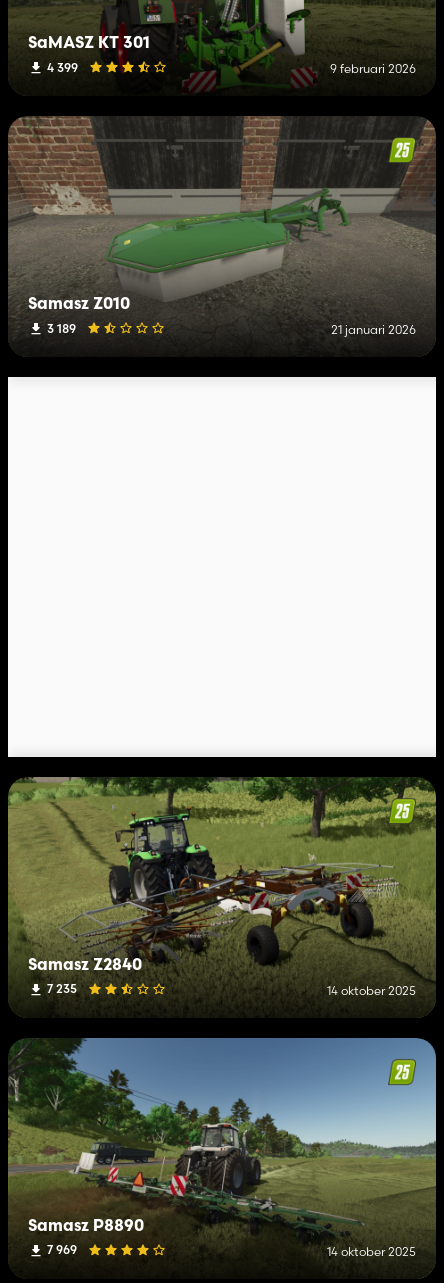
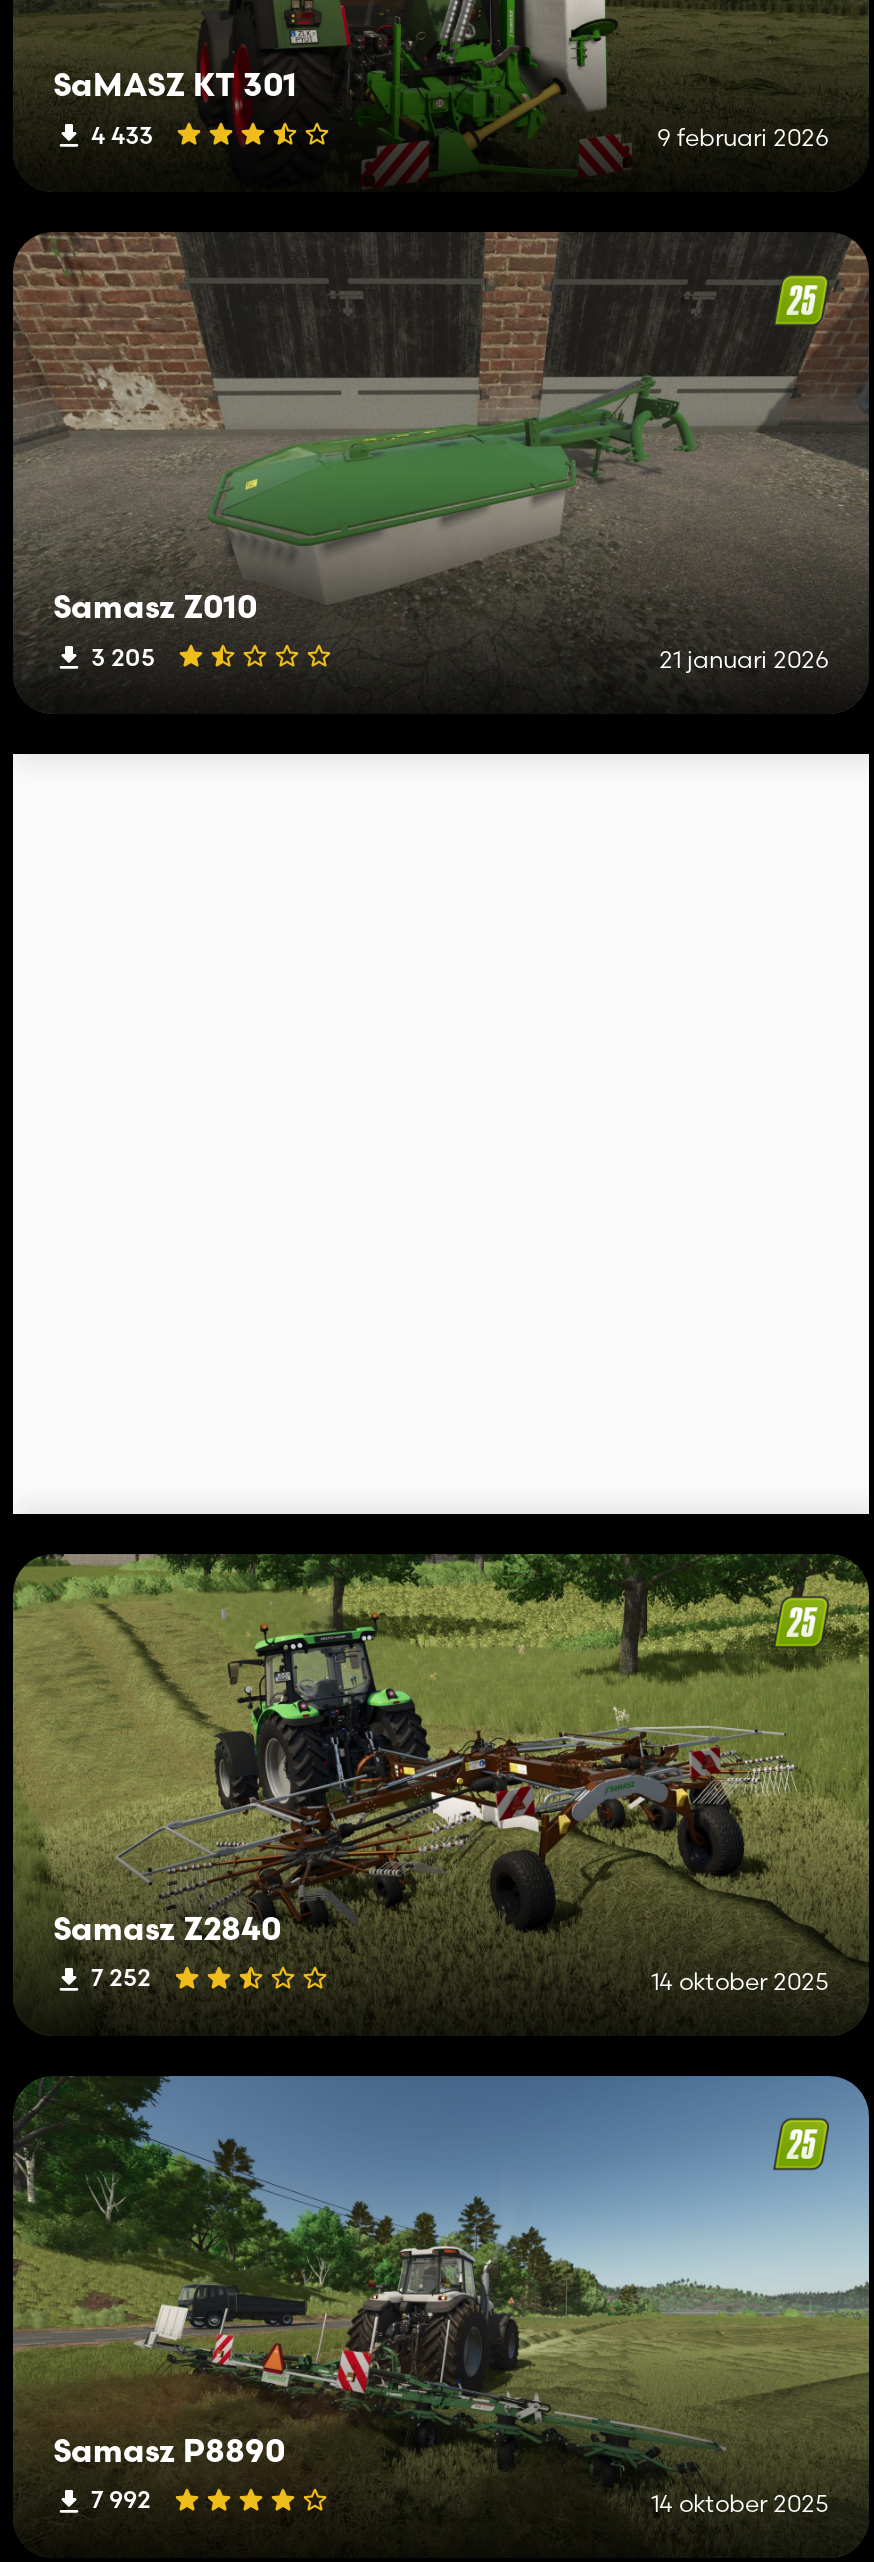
[47,60,78,75] 4 399 -> [91,120,153,150] 4 433
[47,320,76,335] 3 189 -> [91,641,155,671] 3 205
[47,981,77,996] 7 235 -> [91,1962,151,1992] 7 252
[47,1242,77,1257] 7 969 -> [91,2484,151,2514] 7 992

